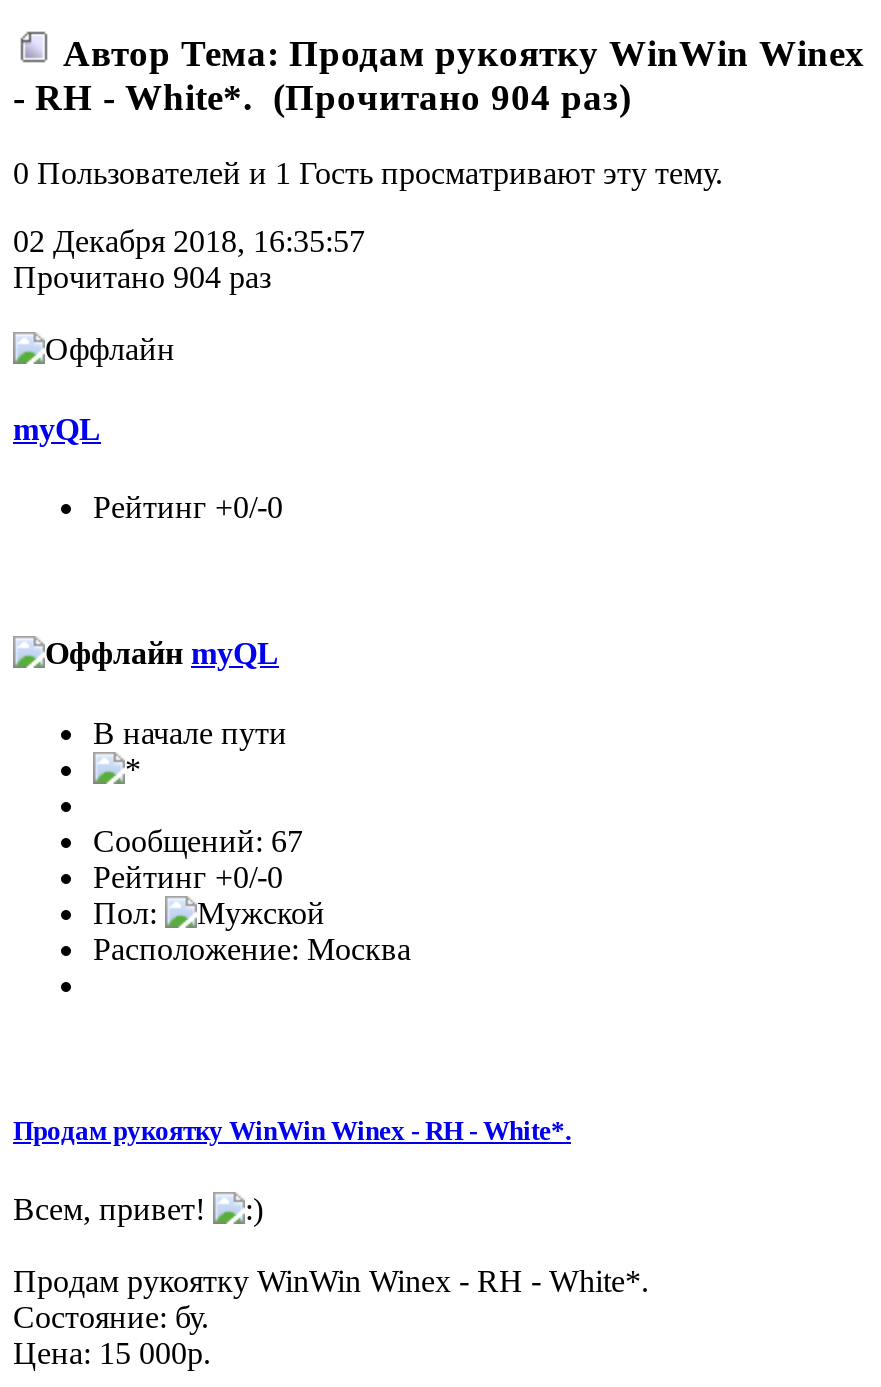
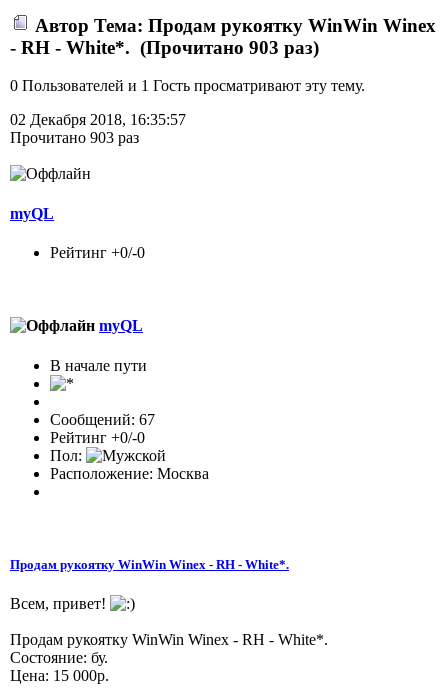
[13,75,631,117] - RH - White*. (Прочитано 904 раз) -> [10,37,319,58] - RH - White*. (Прочитано 903 раз)
[13,261,271,295] Прочитано 904 раз -> [10,129,139,146] Прочитано 903 раз

